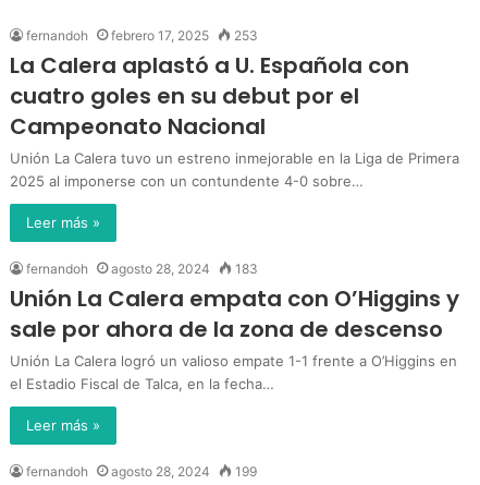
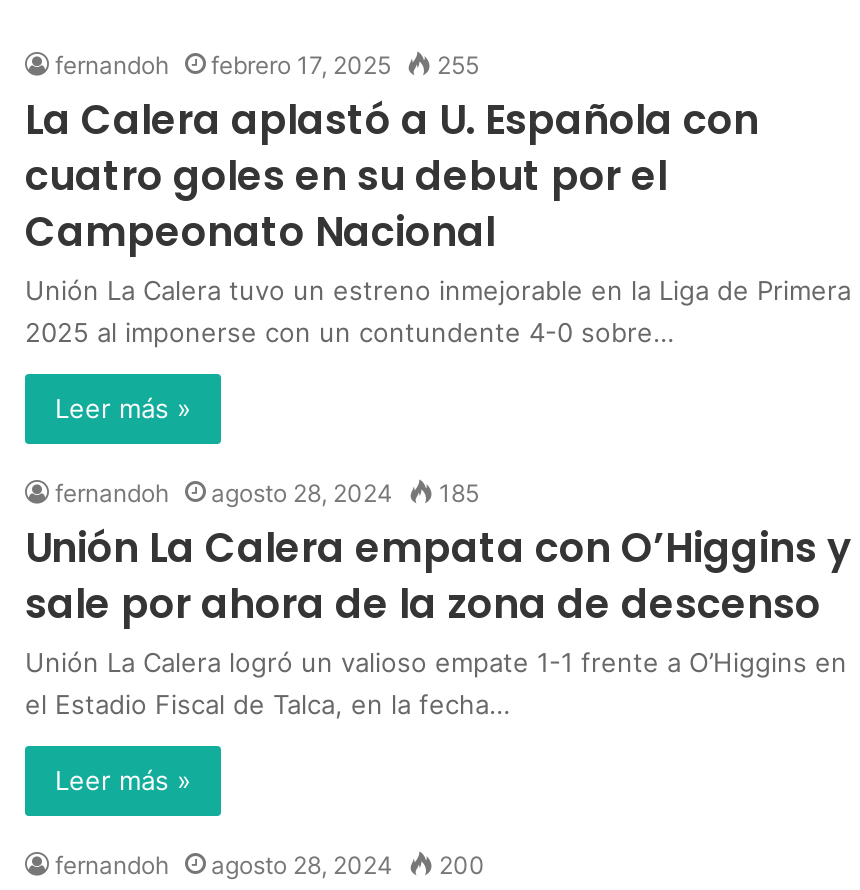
[26,27,258,44] fernandoh febrero 17, 2025 253 -> [55,50,479,80] fernandoh febrero 17, 2025 255
[26,260,258,277] fernandoh agosto 28, 2024 183 -> [55,478,479,508] fernandoh agosto 28, 2024 185
[26,463,257,480] fernandoh agosto 28, 2024 199 -> [55,850,485,880] fernandoh agosto 28, 2024 200

